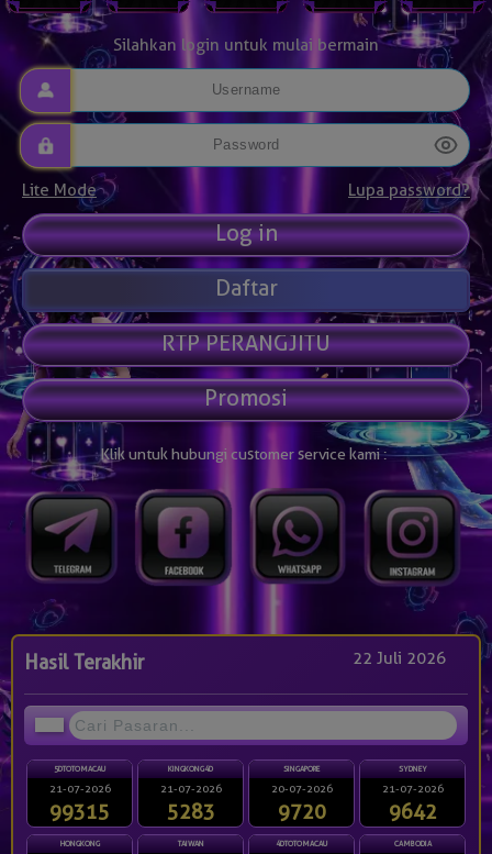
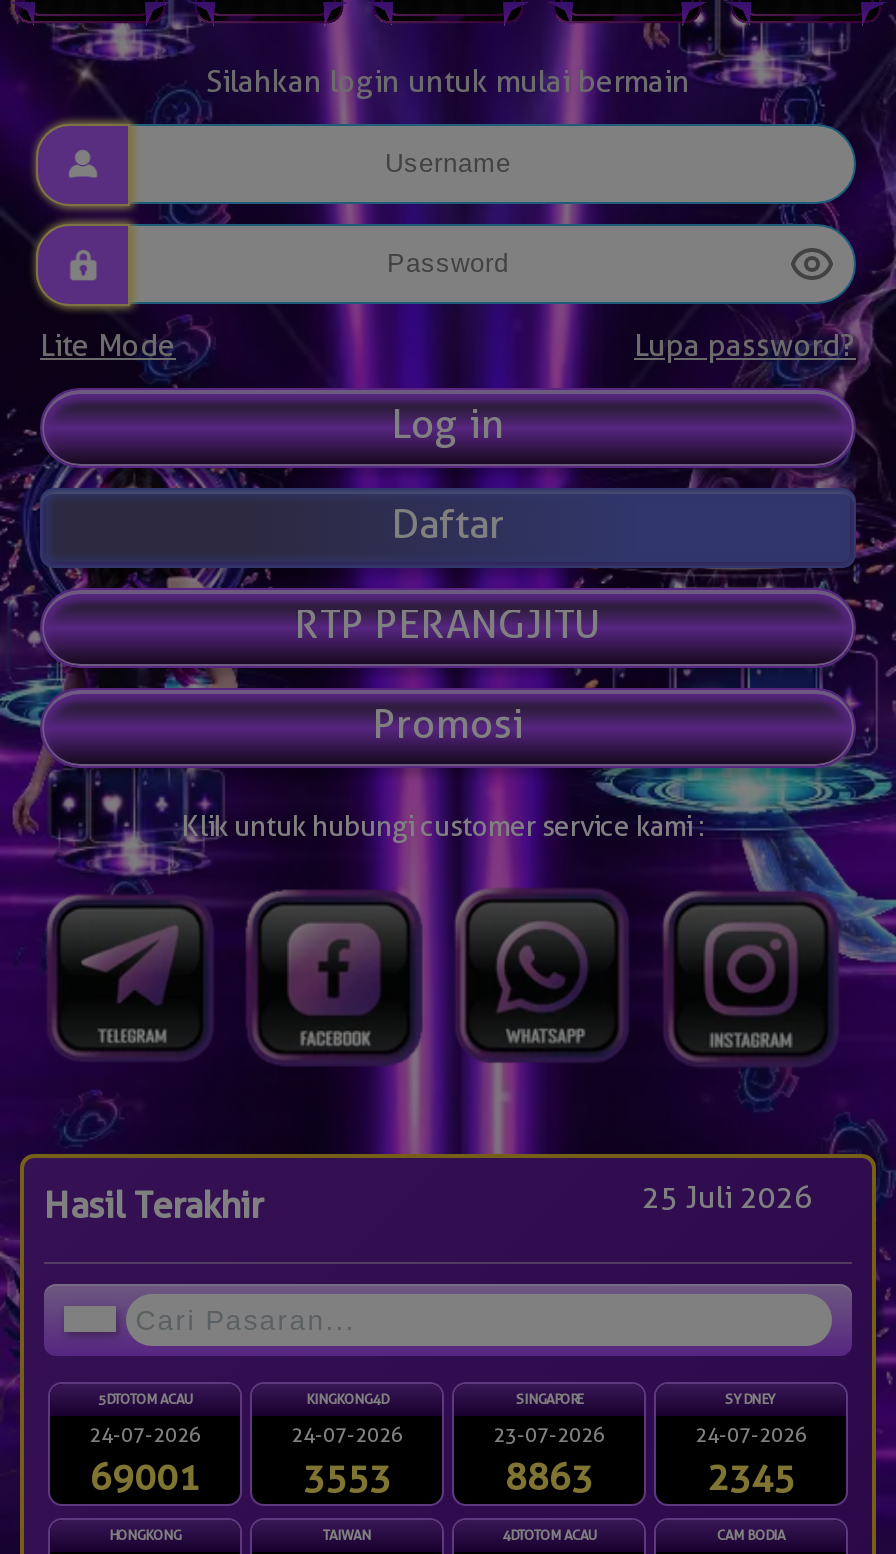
[353,648,446,668] 22 Juli 2026 -> [642,1179,812,1215] 25 Juli 2026
[49,782,110,794] 21-07-2026 -> [89,1423,201,1445] 24-07-2026
[160,782,221,794] 21-07-2026 -> [291,1423,403,1445] 24-07-2026
[271,782,332,794] 20-07-2026 -> [493,1423,605,1445] 23-07-2026
[382,782,443,794] 21-07-2026 -> [695,1423,807,1445] 24-07-2026
[49,800,110,823] 99315 -> [90,1455,200,1497] 69001
[166,800,215,823] 5283 -> [303,1455,391,1497] 3553
[277,800,326,823] 9720 -> [505,1455,593,1497] 8863
[388,800,437,823] 9642 -> [707,1455,795,1497] 2345

